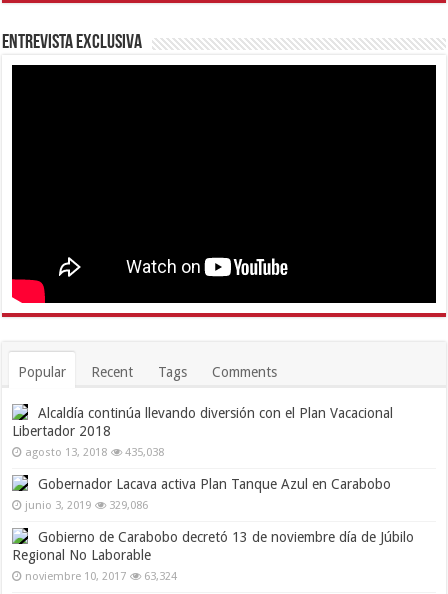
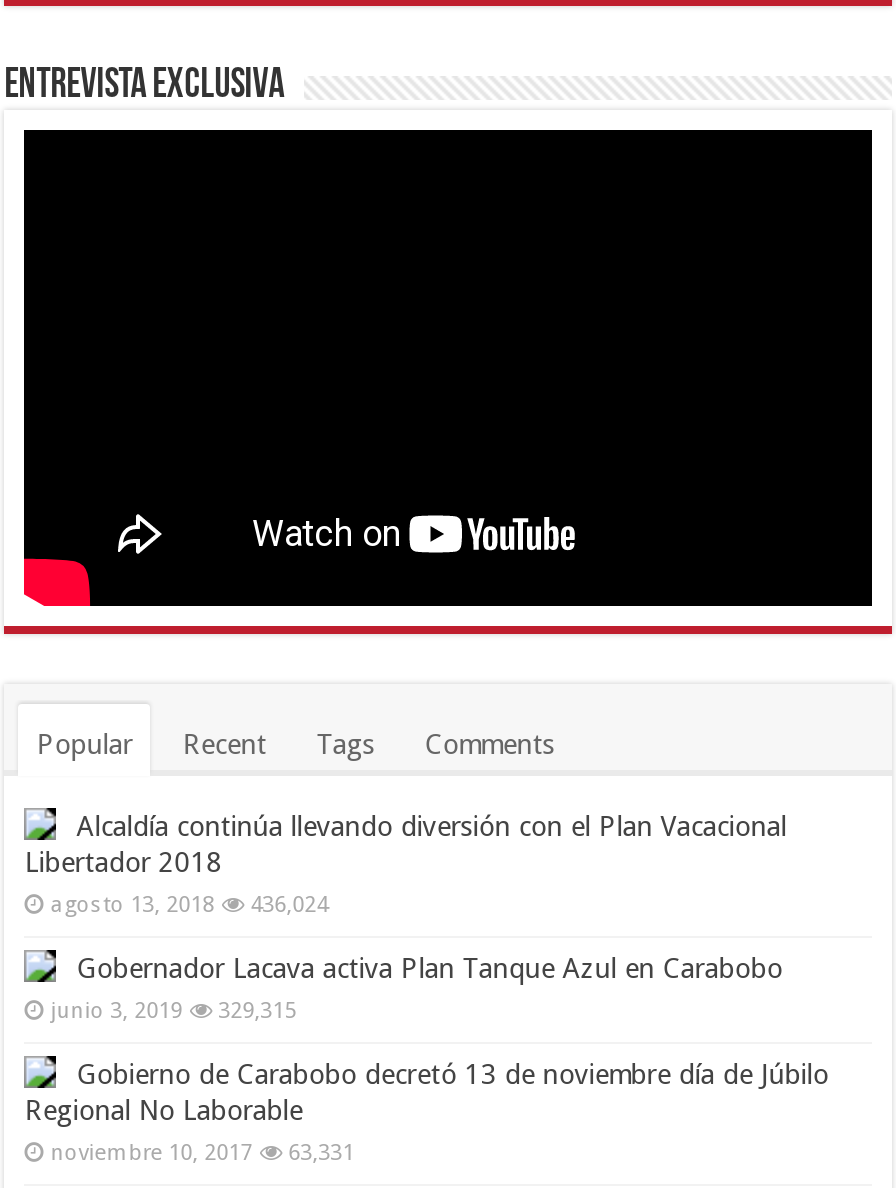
[25,446,164,459] agosto 13, 2018 435,038 -> [50,893,328,919] agosto 13, 2018 436,024
[25,499,148,512] junio 3, 2019 329,086 -> [50,999,296,1025] junio 3, 2019 329,315
[25,570,177,583] noviembre 10, 2017 63,324 -> [50,1141,354,1167] noviembre 10, 2017 63,331

